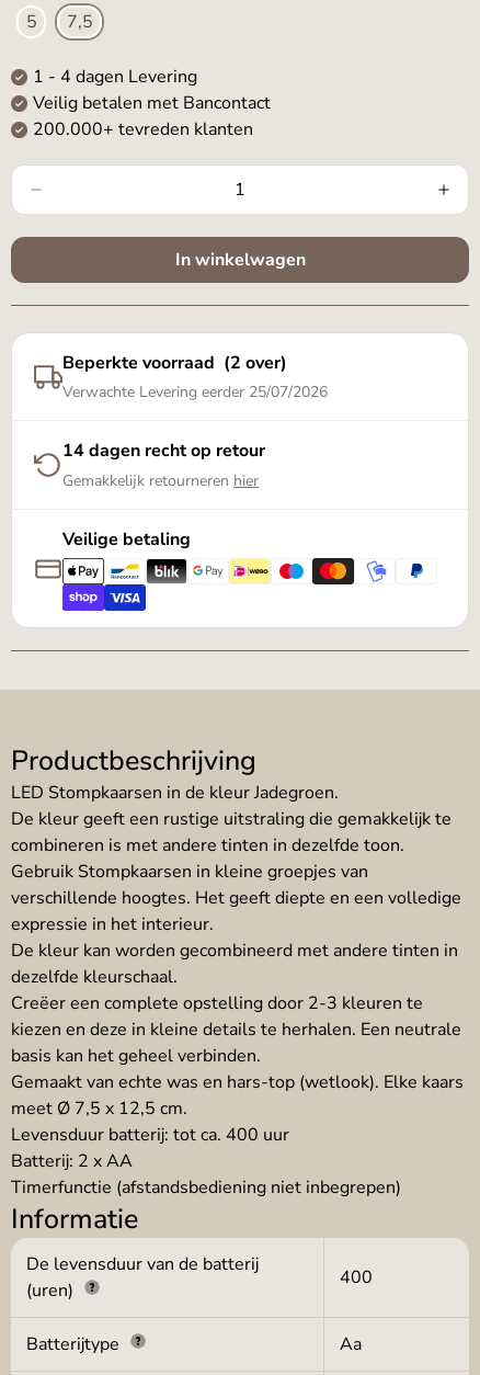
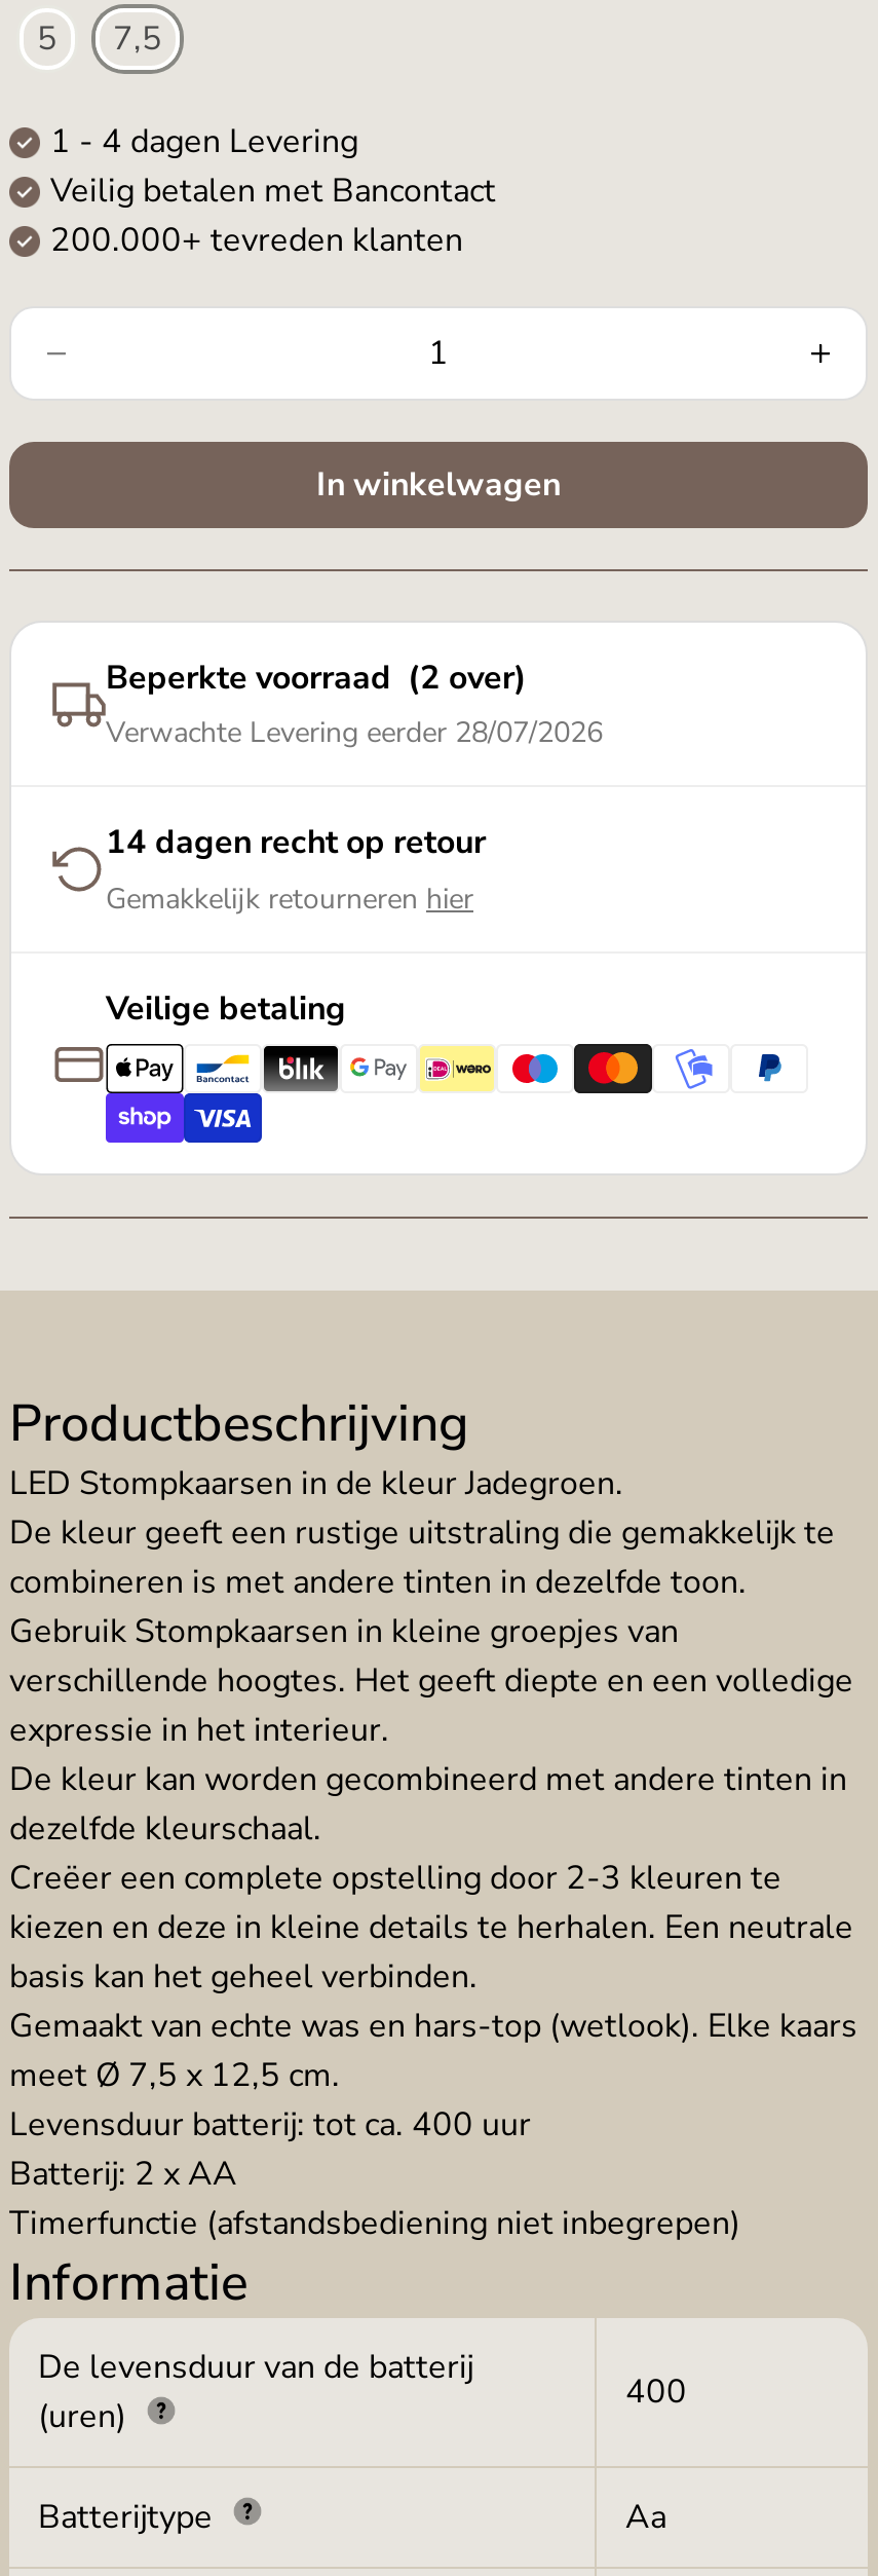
[62,382,328,403] Verwachte Levering eerder 25/07/2026 -> [106,714,603,753] Verwachte Levering eerder 28/07/2026

